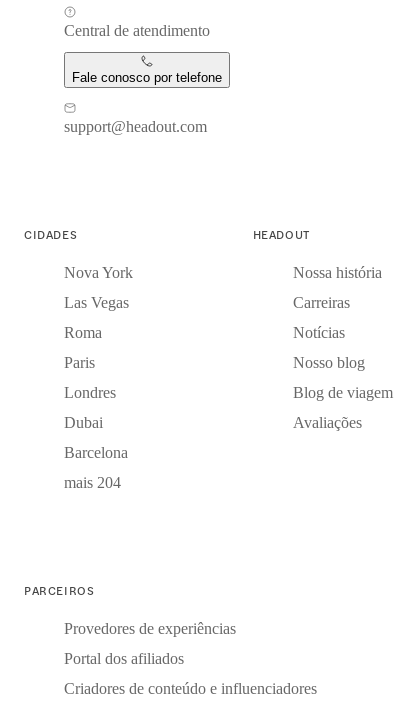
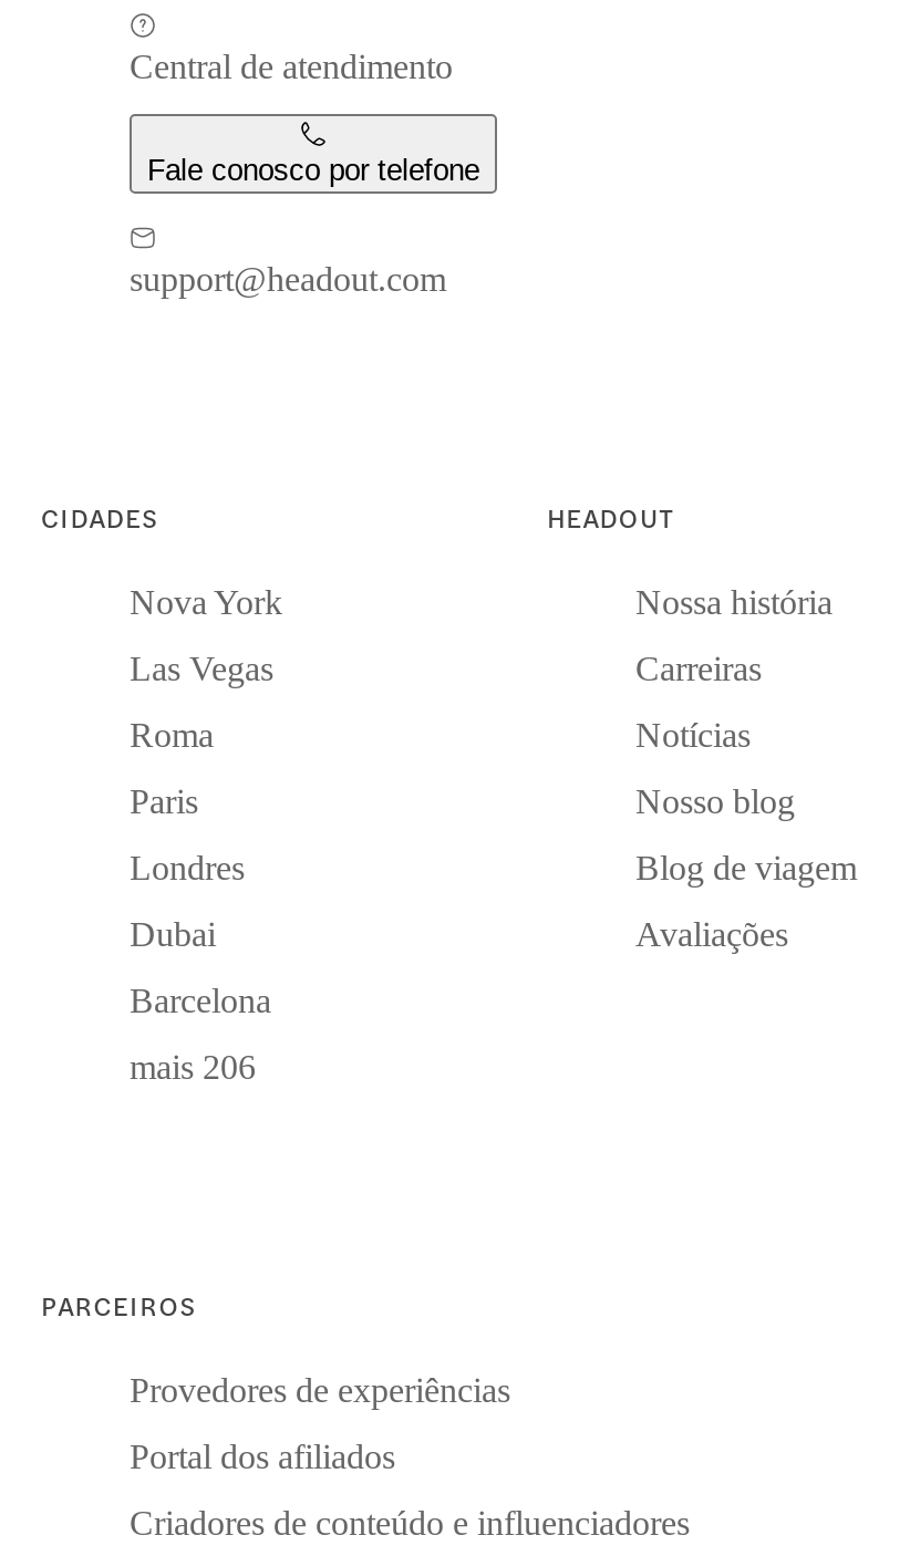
[64,474,121,491] mais 204 -> [130,1048,256,1085] mais 206

